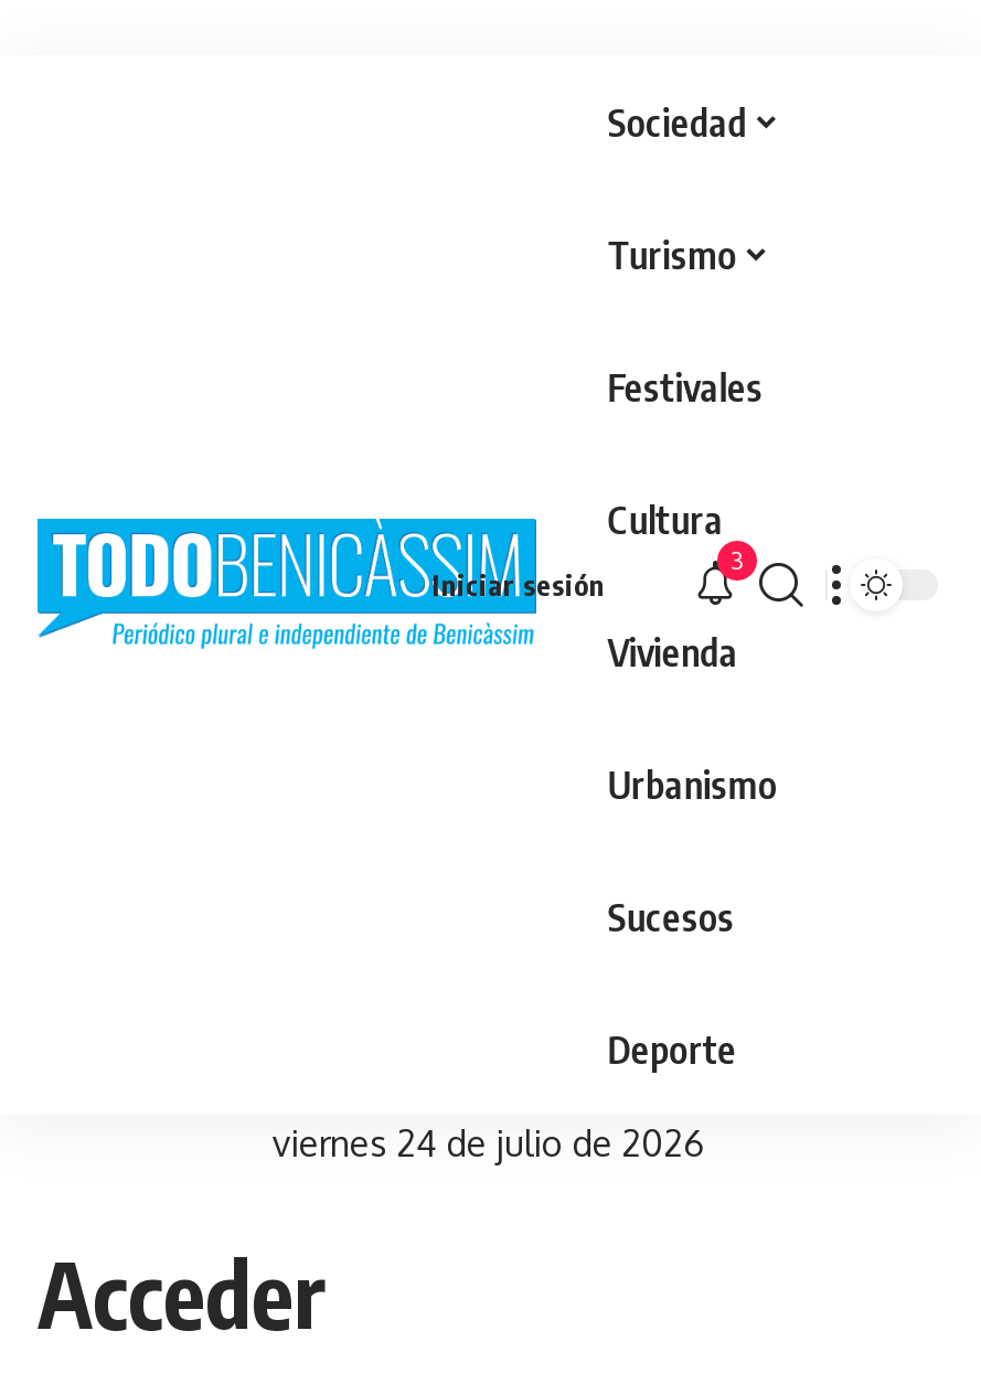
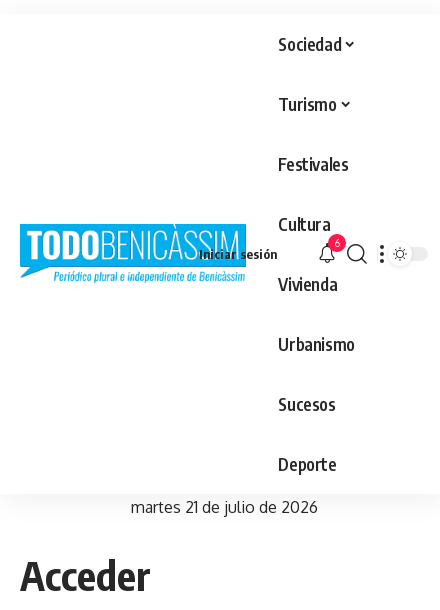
[731,545,744,576] 3 -> [334,236,339,250] 6
[273,1121,703,1165] viernes 24 de julio de 2026 -> [130,497,317,517] martes 21 de julio de 2026

